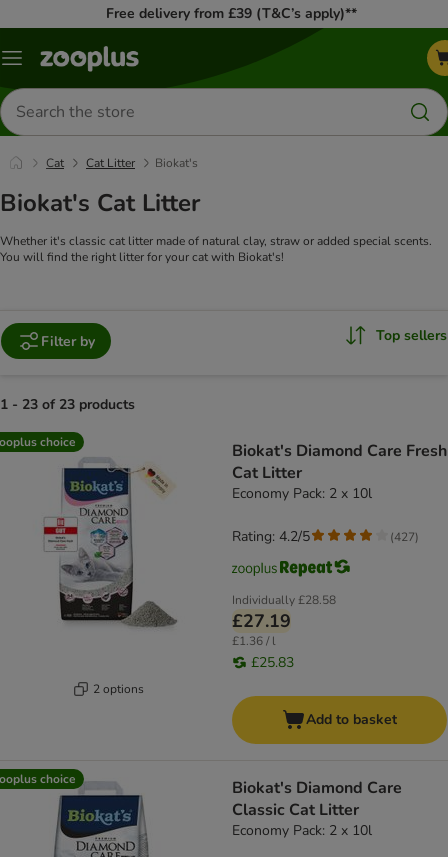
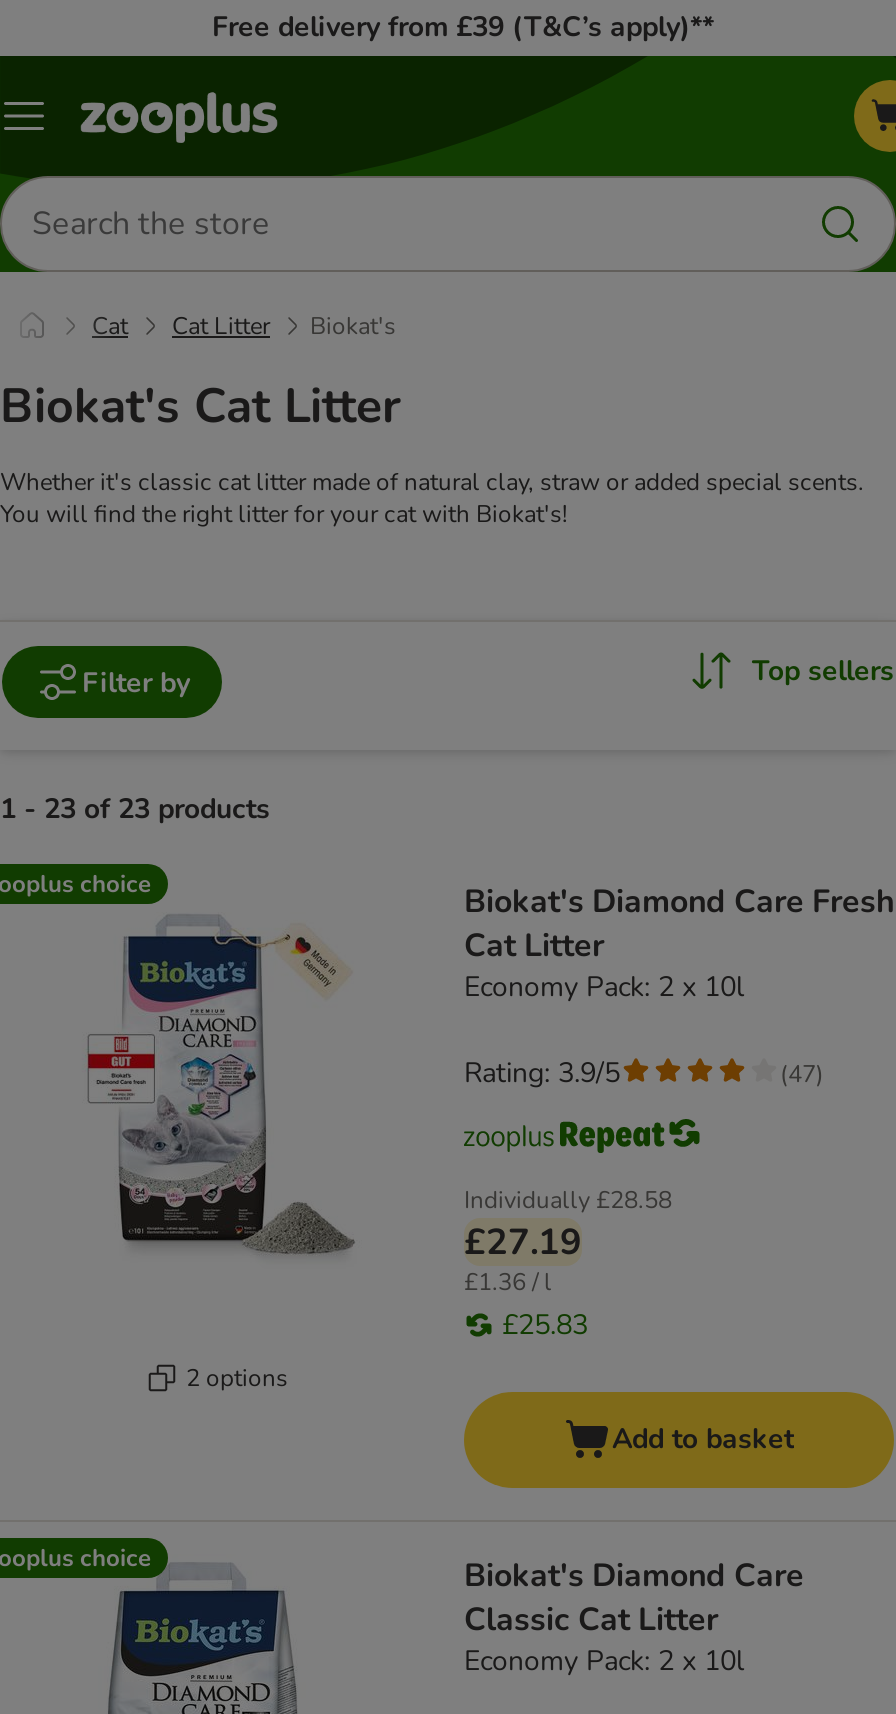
[232,527,310,546] Rating: 4.2/5 -> [464,1054,620,1092] Rating: 3.9/5
[390,529,419,545] (427) -> [780,1057,824,1089] (47)

